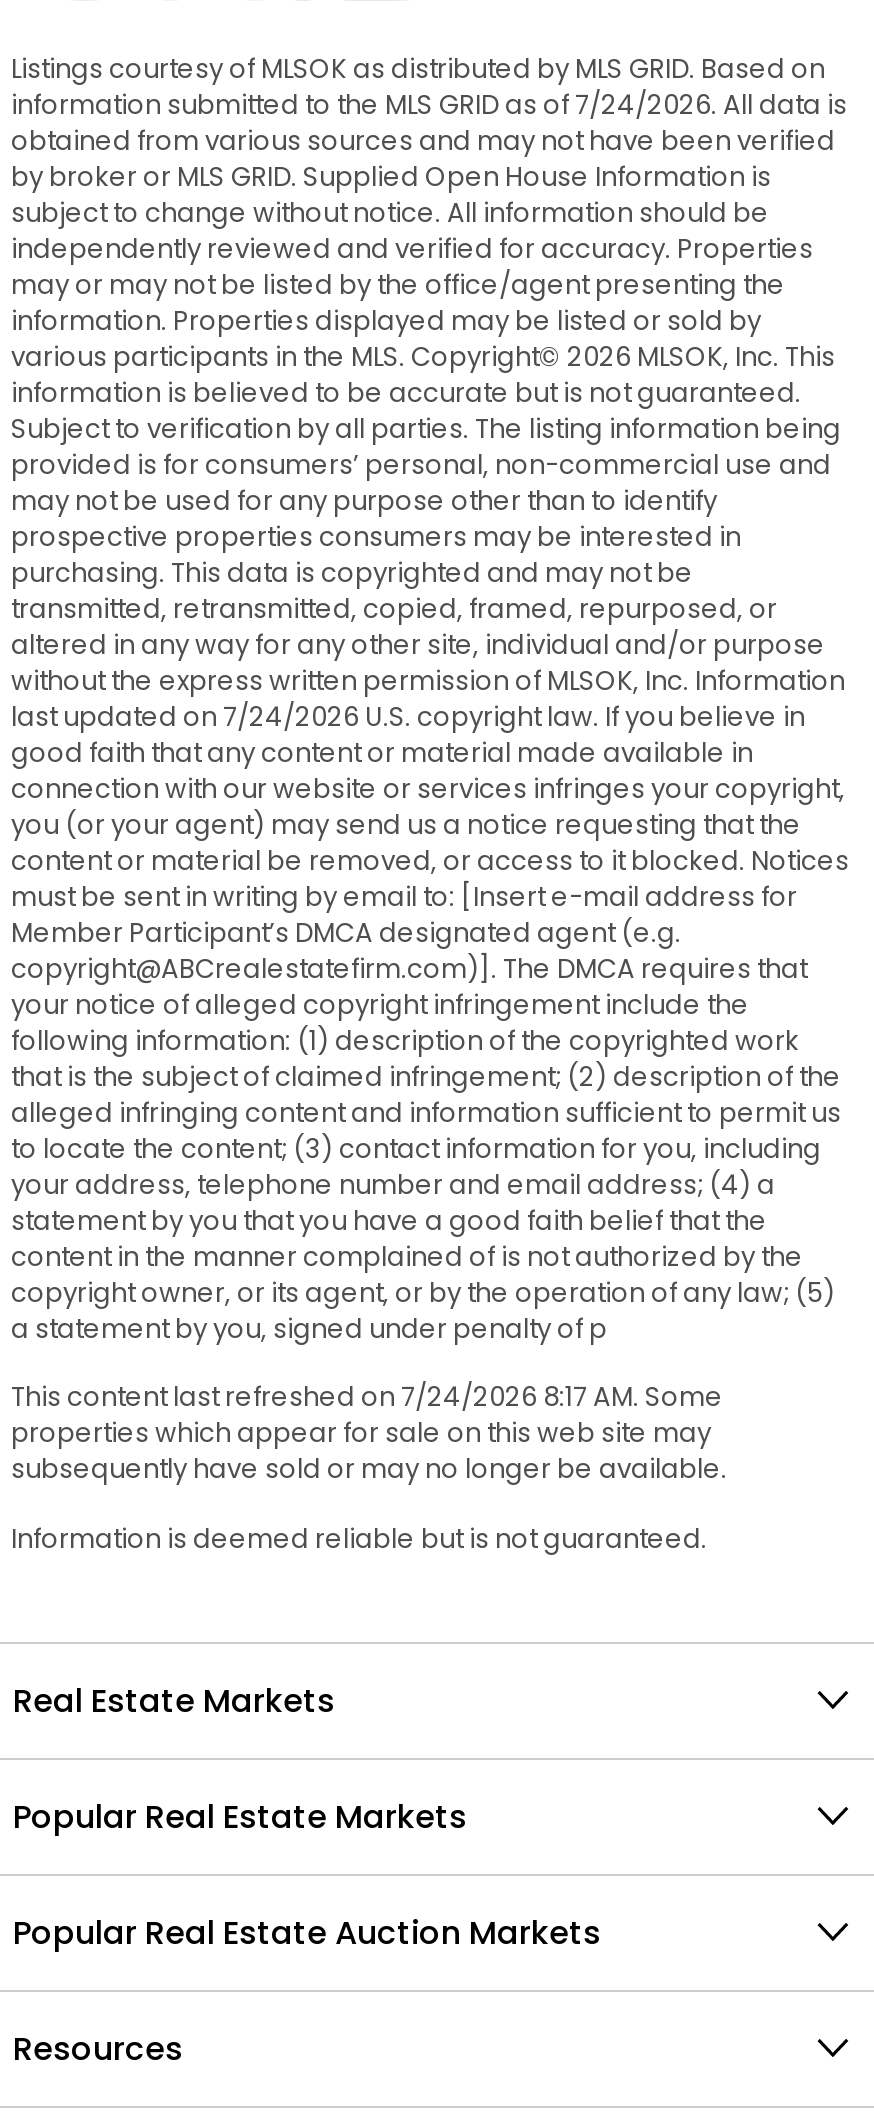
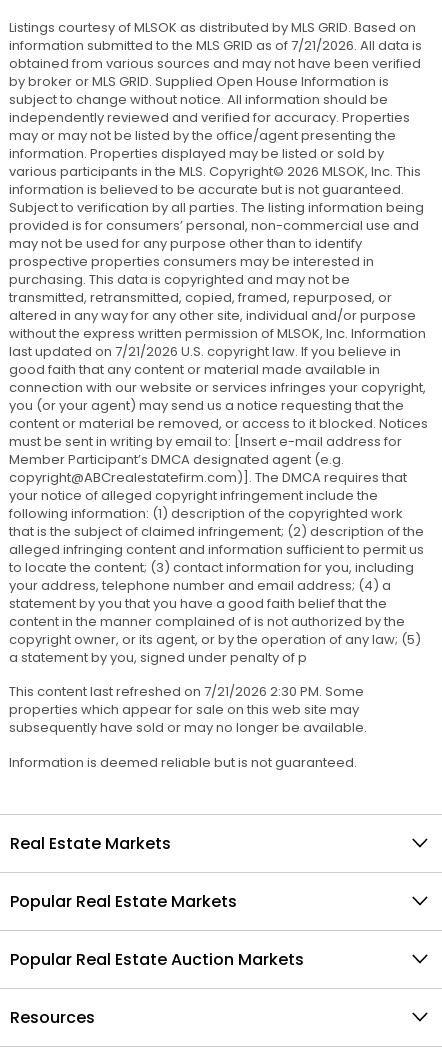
[11,86,847,124] information submitted to the MLS GRID as of 7/24/2026. All data is -> [9,36,422,55] information submitted to the MLS GRID as of 7/21/2026. All data is
[11,698,805,736] last updated on 7/24/2026 U.S. copyright law. If you believe in -> [9,342,401,361] last updated on 7/21/2026 U.S. copyright law. If you believe in
[11,1378,723,1416] This content last refreshed on 7/24/2026 8:17 AM. Some -> [9,682,364,701] This content last refreshed on 7/21/2026 2:30 PM. Some

